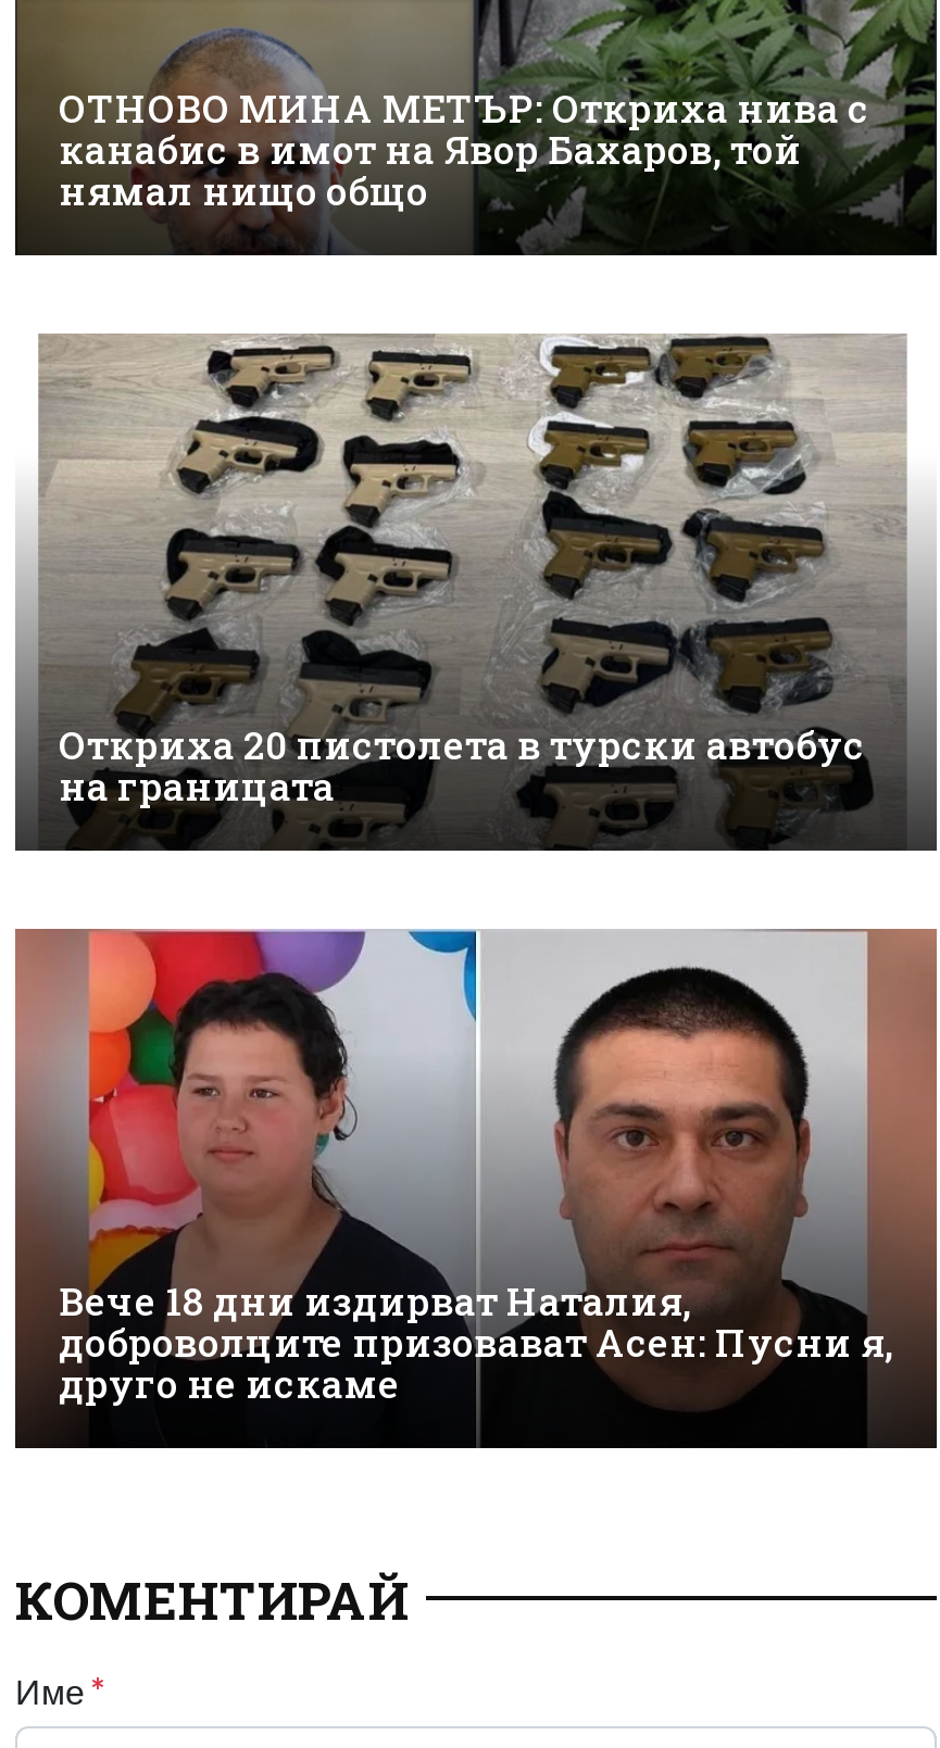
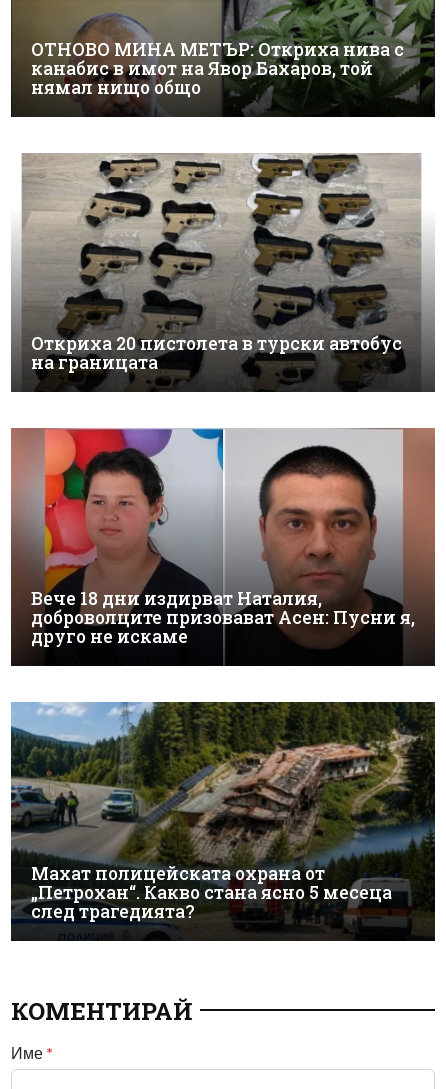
none -> [10,701,436,939] [image] | Махат полицейската охрана от | „Петрохан“. Какво стана ясно 5 месеца | след трагедията?

